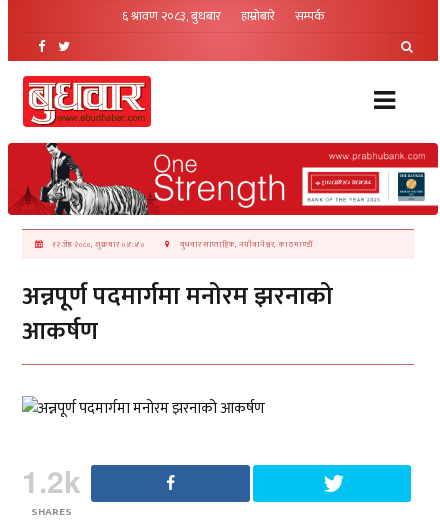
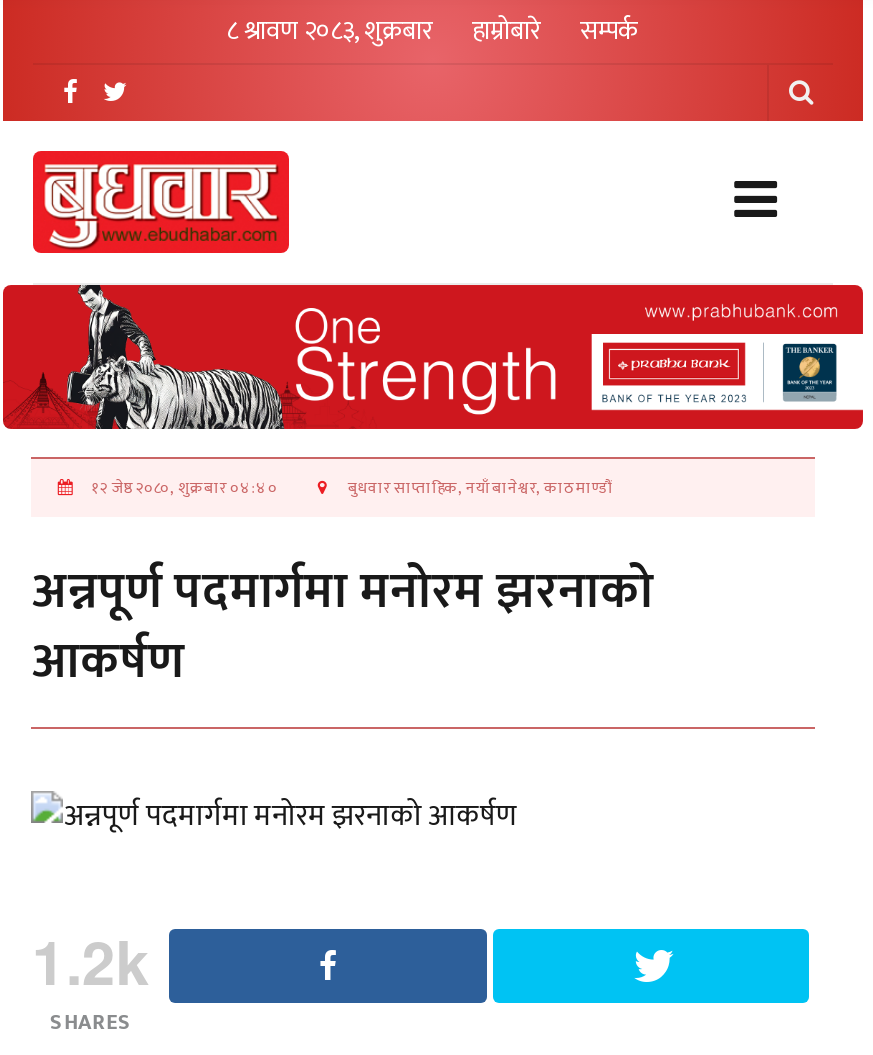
[121,5,220,27] ६ श्रावण २०८३, बुधबार -> [226,9,432,53] ८ श्रावण २०८३, शुक्रबार

